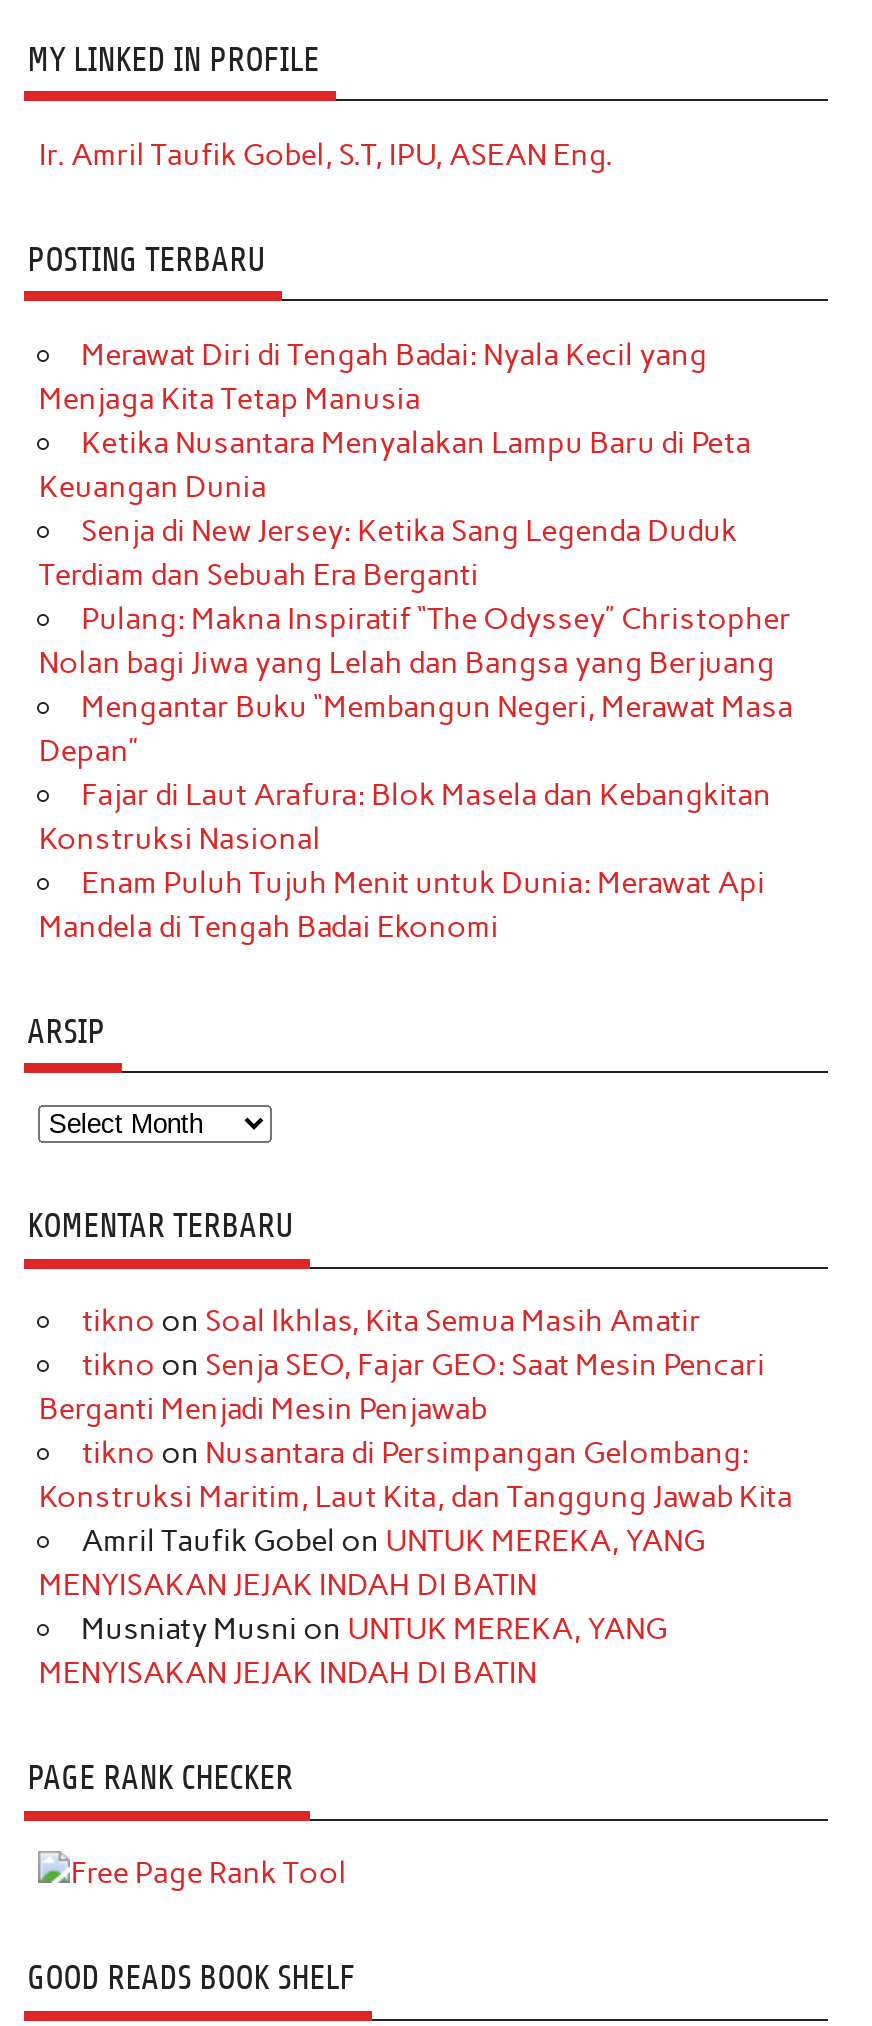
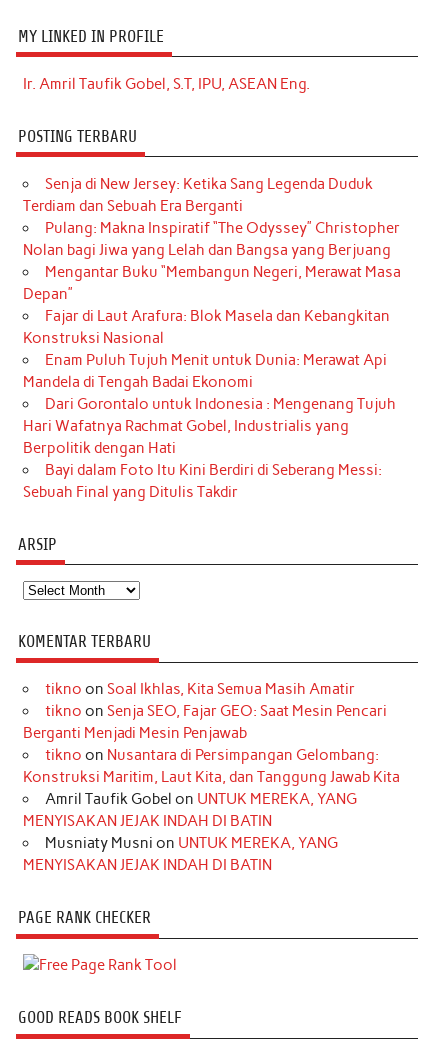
[39,336,751,504] Merawat Diri di Tengah Badai: Nyala Kecil yang | Menjaga Kita Tetap Manusia | Ketika Nusantara Menyalakan Lampu Baru di Peta | Keuangan Dunia -> none
moved [39,512,793,944] -> [23,175,401,391]: Senja di New Jersey: Ketika Sang Legenda Duduk | Terdiam dan Sebuah Era Berganti | Pulang: Makna Inspiratif “The Odyssey” Christopher | ... | Enam Puluh Tujuh Menit untuk Dunia: Merawat Api | Mandela di Tengah Badai Ekonomi
none -> [23,395,396,501] Dari Gorontalo untuk Indonesia : Mengenang Tujuh | Hari Wafatnya Rachmat Gobel, Industrialis yang | Berpolitik dengan Hati | Bayi dalam Foto Itu Kini Berdiri di Seberang Messi: | Sebuah Final yang Ditulis Takdir

